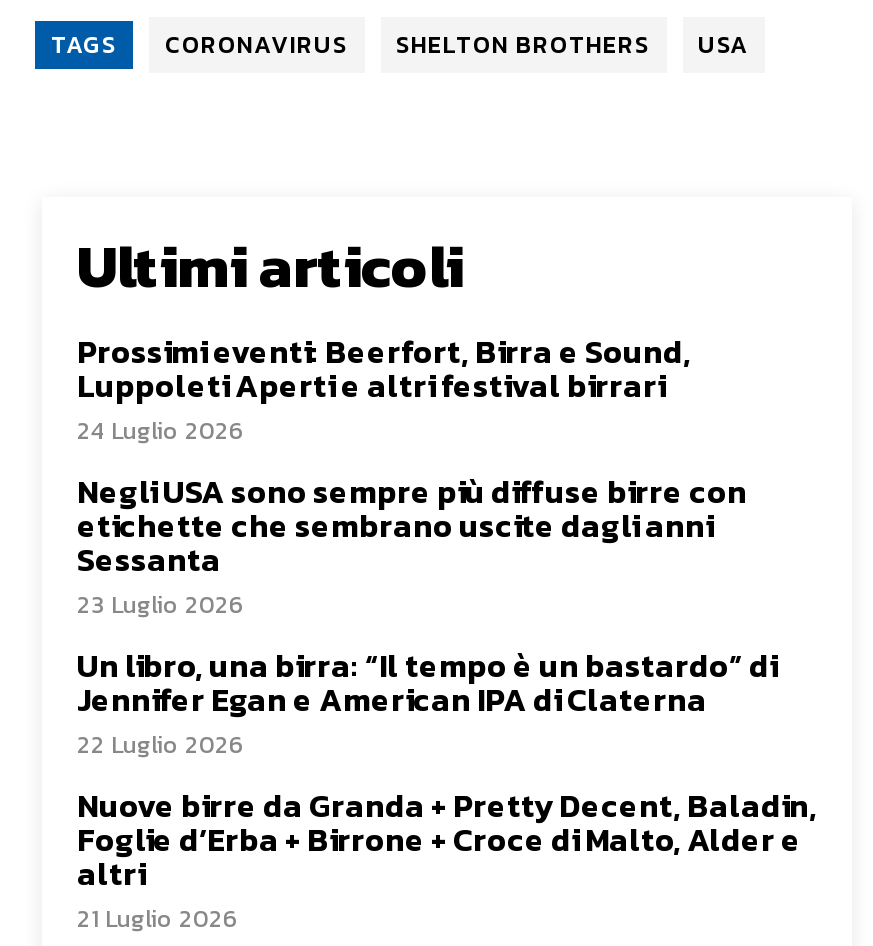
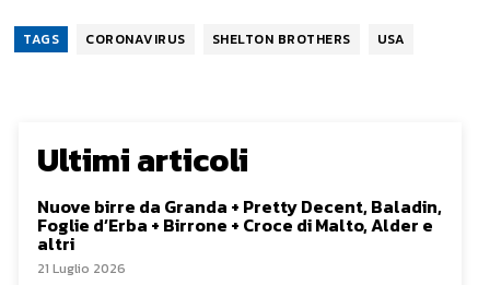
[77,327,777,763] Prossimi eventi: Beerfort, Birra e Sound, | Luppoleti Aperti e altri festival birrari | 24 Luglio 2026 | Negli USA sono sempre più diffuse birre con | etichette che sembrano uscite dagli anni | Sessanta | 23 Luglio 2026 | Un libro, una birra: “Il tempo è un bastardo” di | Jennifer Egan e American IPA di Claterna | 22 Luglio 2026 -> none

